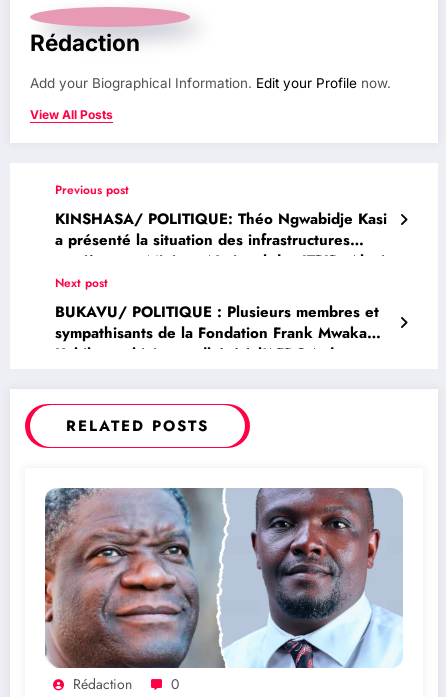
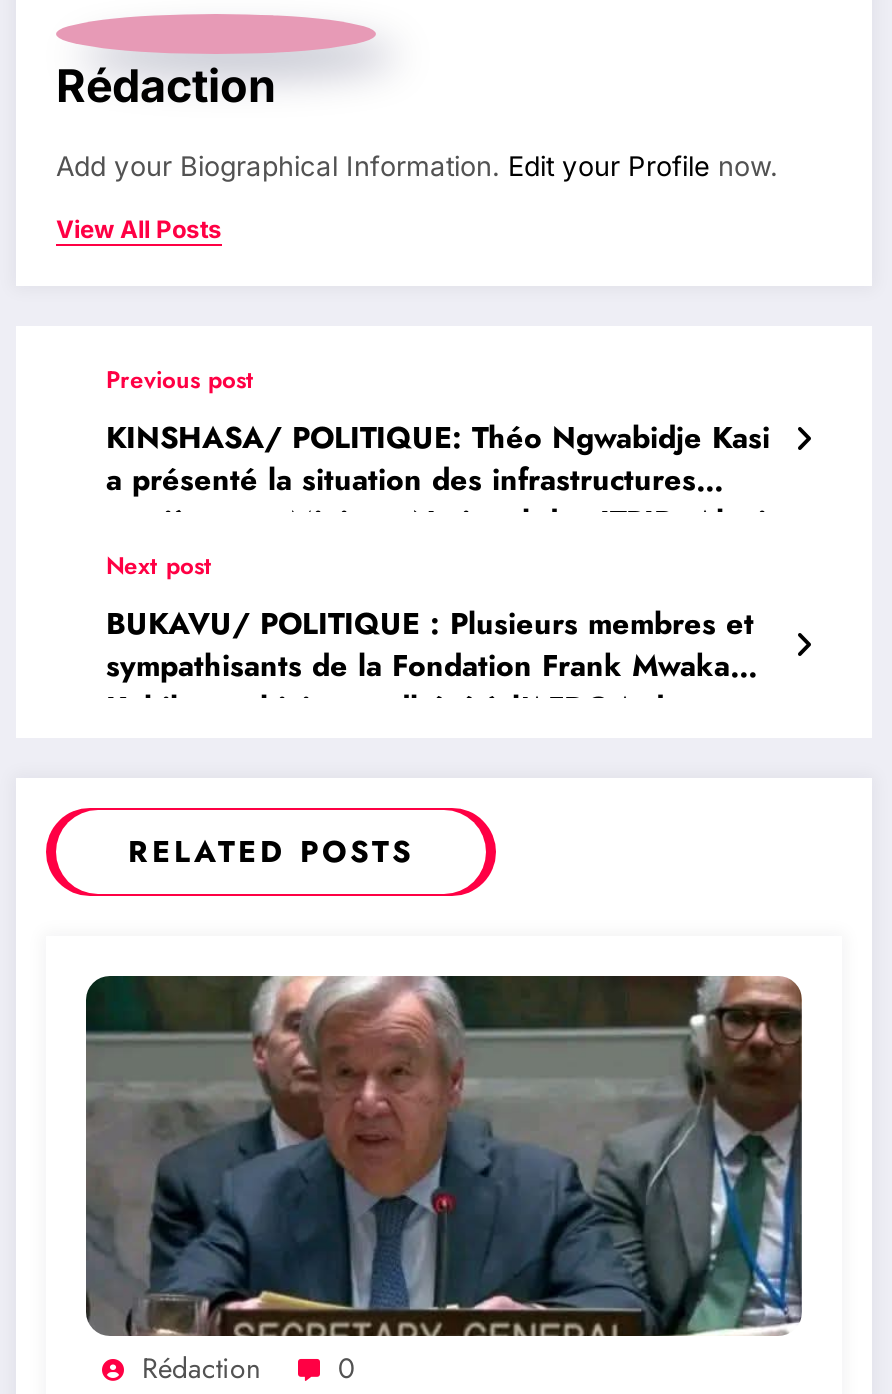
[44,487,403,669] [image] -> [84,974,804,1338] [image]

